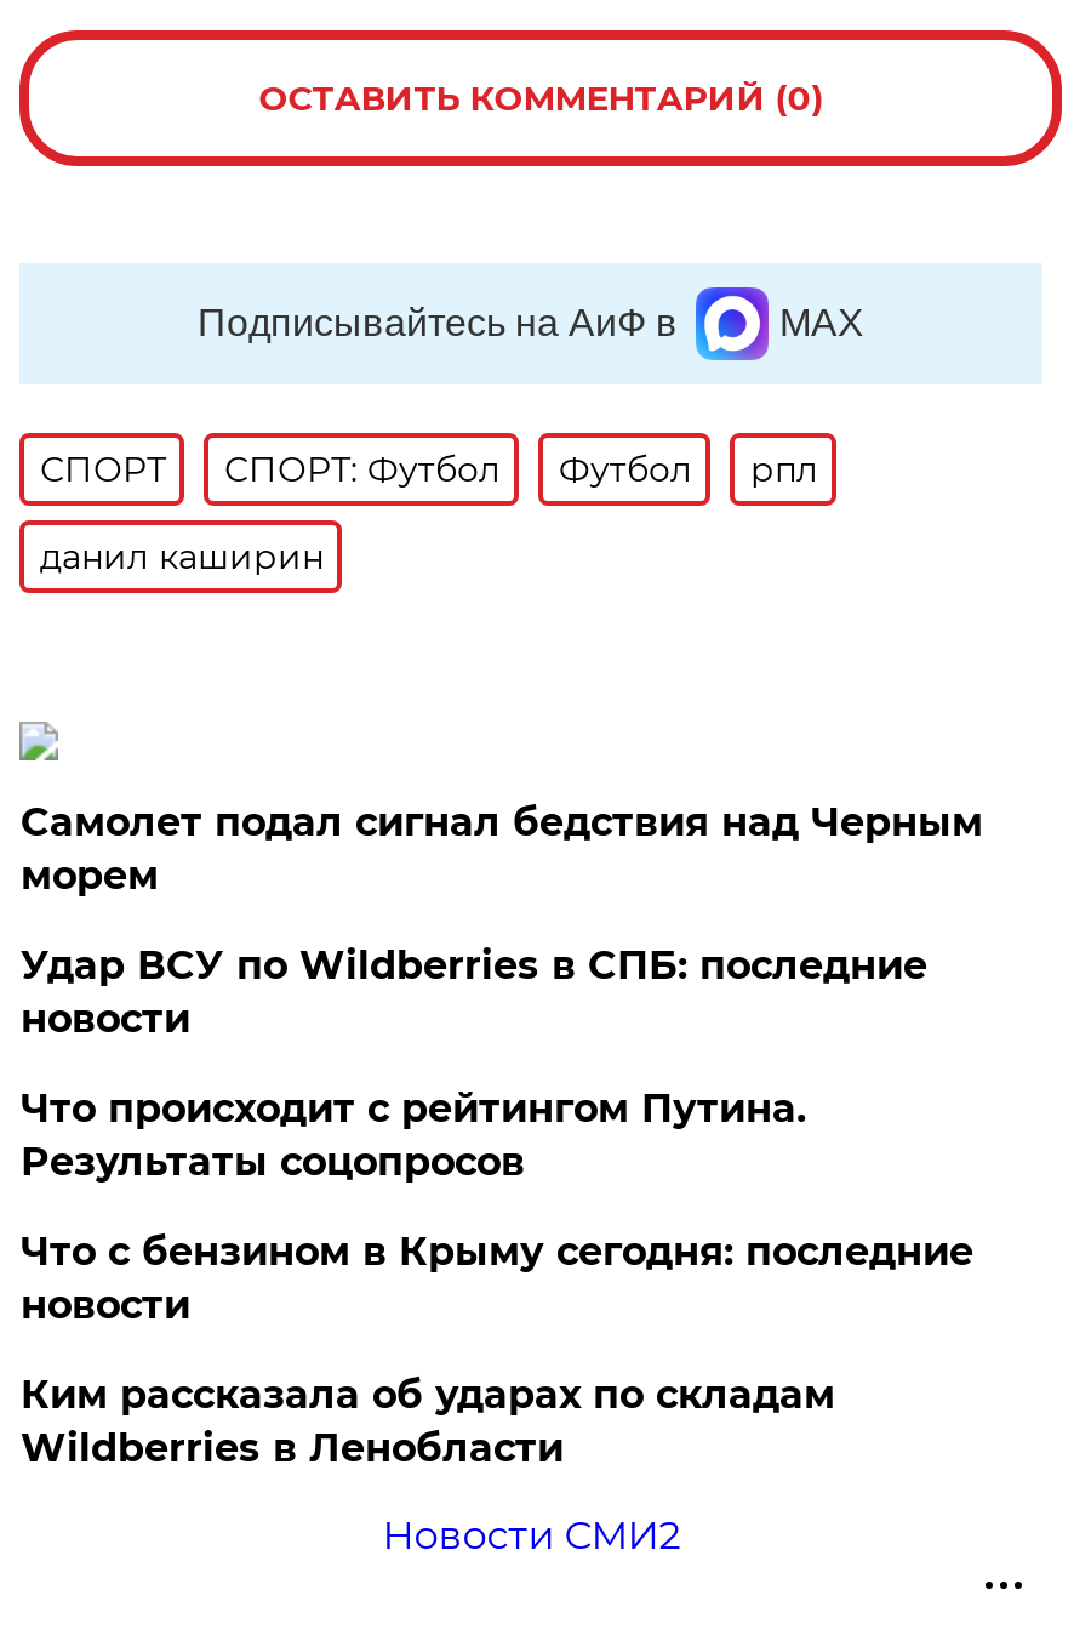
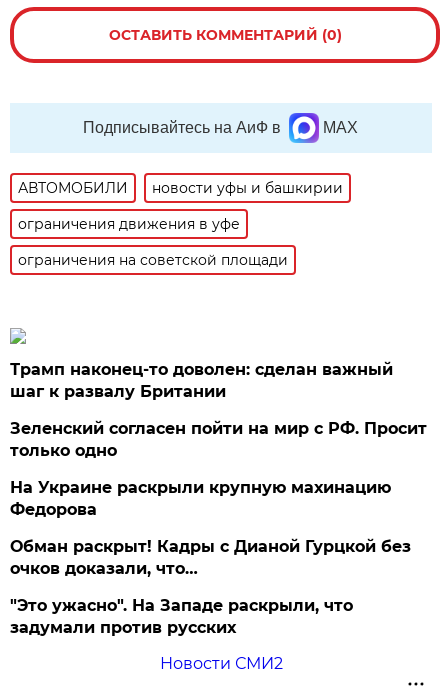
[40,447,818,578] СПОРТ | СПОРТ: Футбол | Футбол | рпл | данил каширин -> [18,179,343,269] АВТОМОБИЛИ | новости уфы и башкирии | ограничения движения в уфе | ограничения на советской площади
[20,799,983,1471] Самолет подал сигнал бедствия над Черным | морем | Удар ВСУ по Wildberries в СПБ: последние | новости | Что происходит с рейтингом Путина. | Результаты соцопросов | Что с бензином в Крыму сегодня: последние | новости | Ким рассказала об ударах по складам | Wildberries в Ленобласти -> [10,360,427,637] Трамп наконец-то доволен: сделан важный | шаг к развалу Британии | Зеленский согласен пойти на мир с РФ. Просит | только одно | На Украине раскрыли крупную махинацию | Федорова | Обман раскрыт! Кадры с Дианой Гурцкой без | очков доказали, что… | "Это ужасно". На Западе раскрыли, что | задумали против русских

